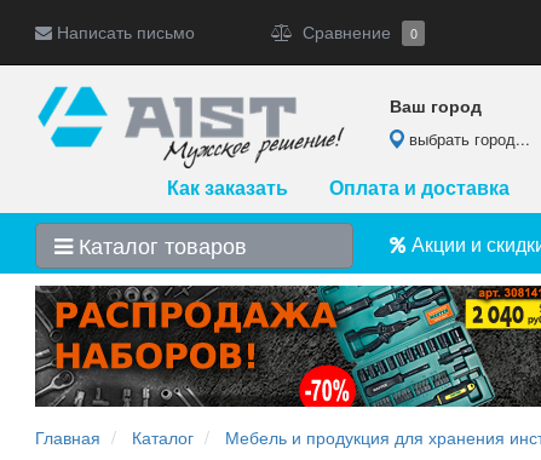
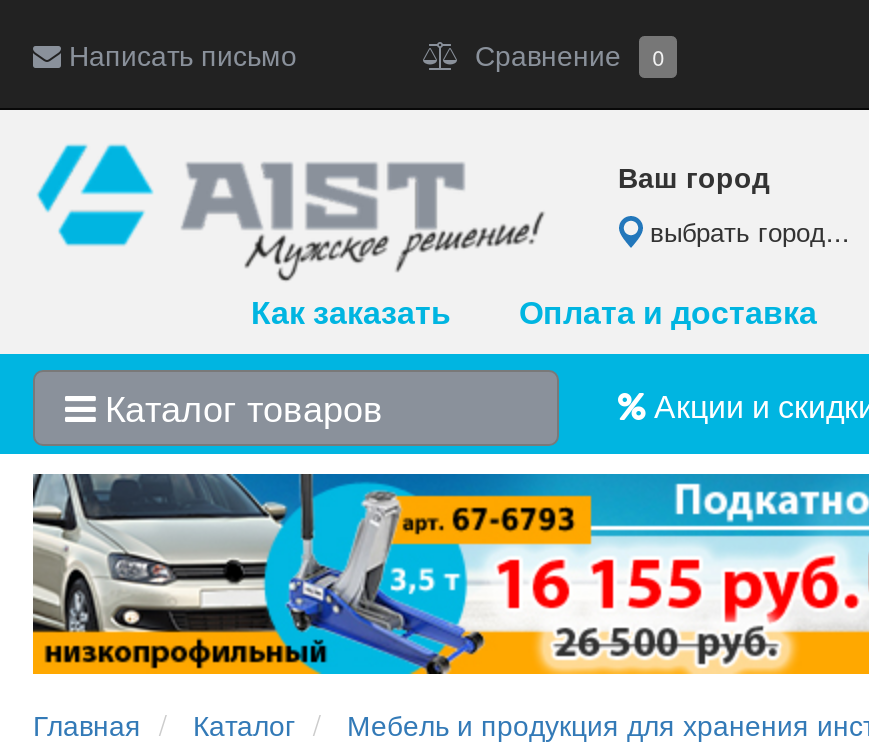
[34,284,537,408] [image] -> [31,472,863,676] [image]

